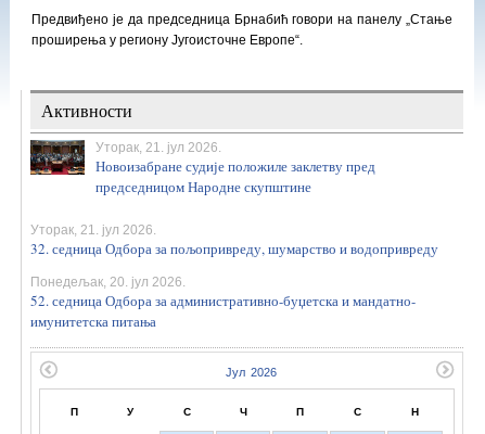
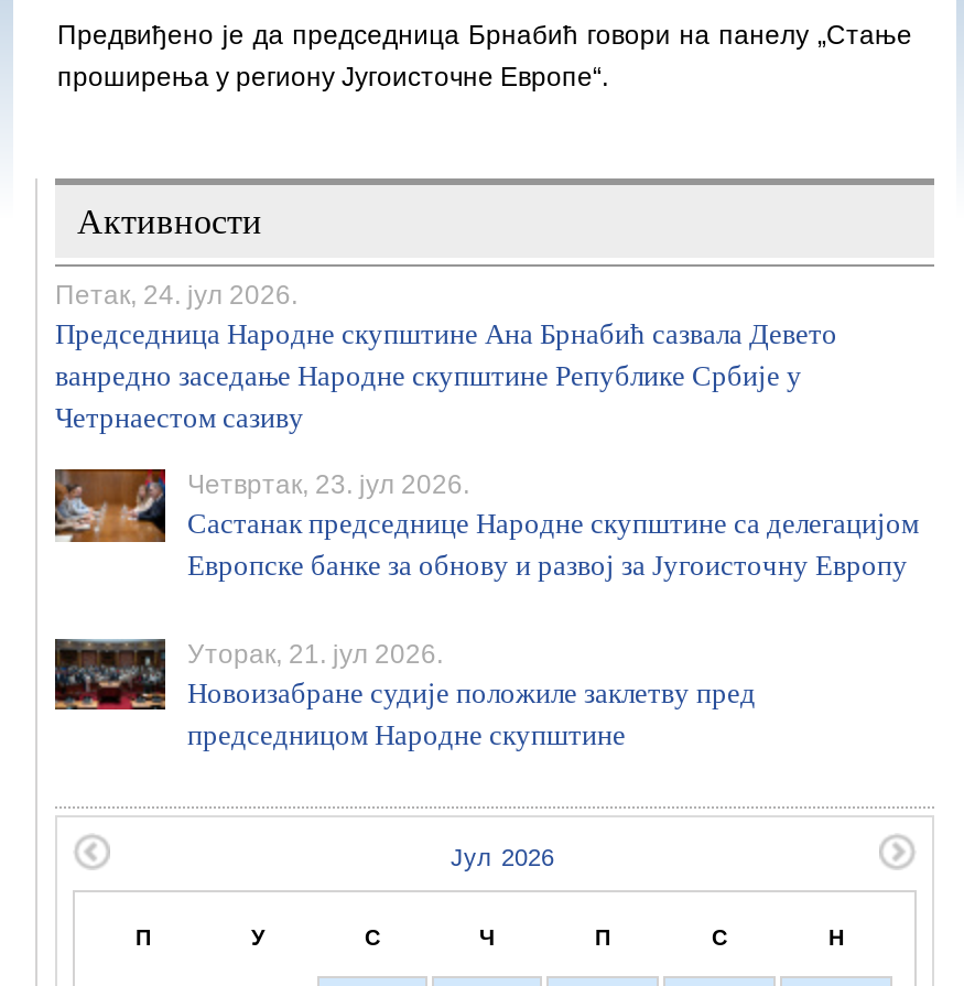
none -> [55,280,919,584] Петак, 24. јул 2026. | Председница Народне скупштине Ана Брнабић сазвала Девето | ванредно заседање Народне скупштине Републике Србије у | Четрнаестом сазиву | Четвртак, 23. јул 2026. | Састанак председнице Народне скупштине са делегацијом | Европске банке за обнову и развој за Југоисточну Европу
moved [29,139,375,196] -> [53,637,756,754]: [image] | Уторак, 21. јул 2026. | Новоизабране судије положиле заклетву пред | председницом Народне скупштине
[30,222,438,331] Уторак, 21. јул 2026. | 32. седница Одбора за пољопривреду, шумарство и водопривреду | Понедељак, 20. јул 2026. | 52. седница Одбора за административно-буџетска и мандатно- | имунитетска питања -> none

